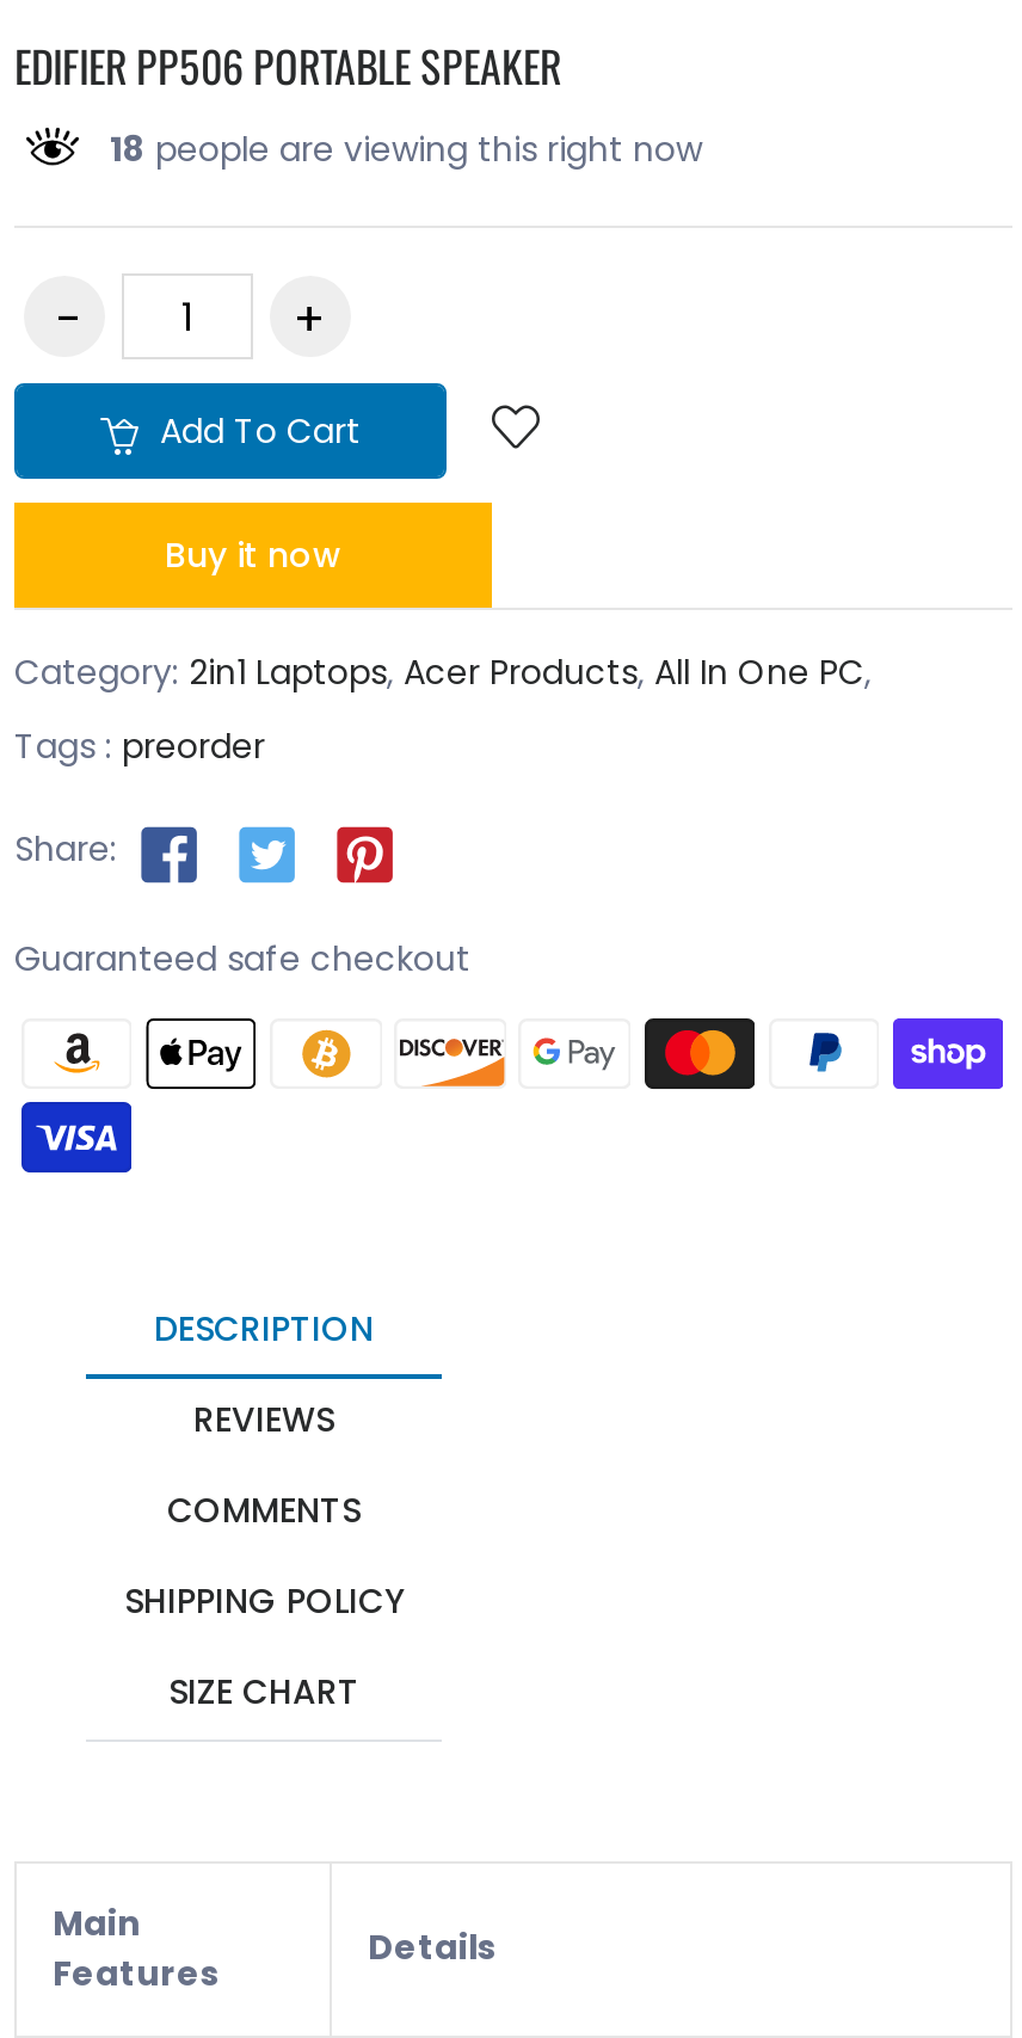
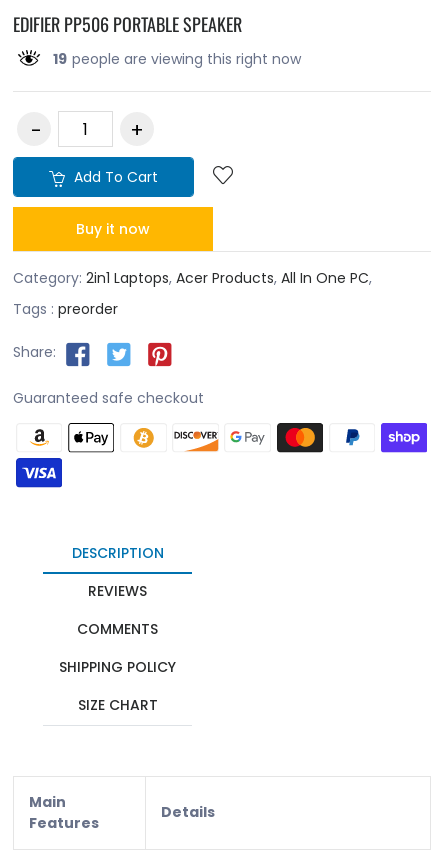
[110,124,702,172] 18 people are viewing this right now -> [53,48,301,68] 19 people are viewing this right now

